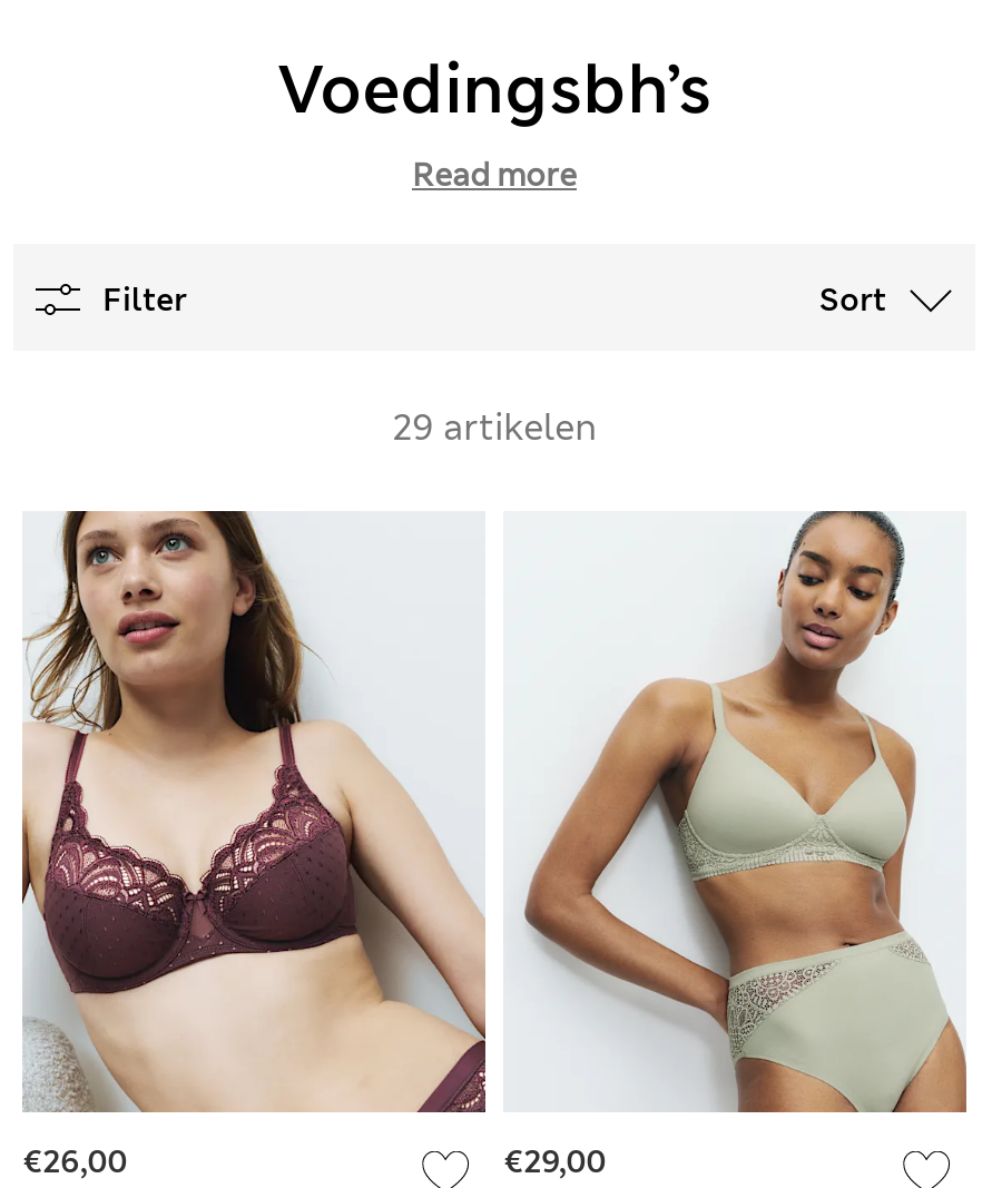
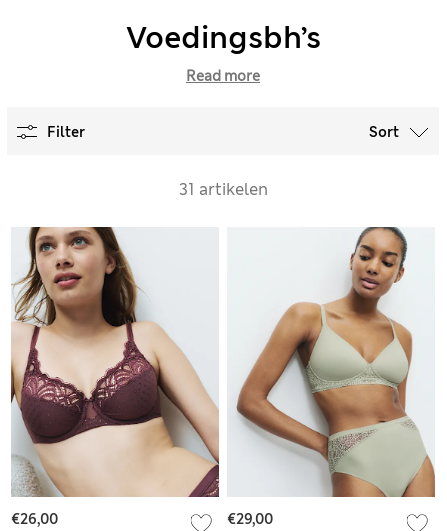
[392,404,597,451] 29 artikelen -> [178,179,267,200] 31 artikelen

